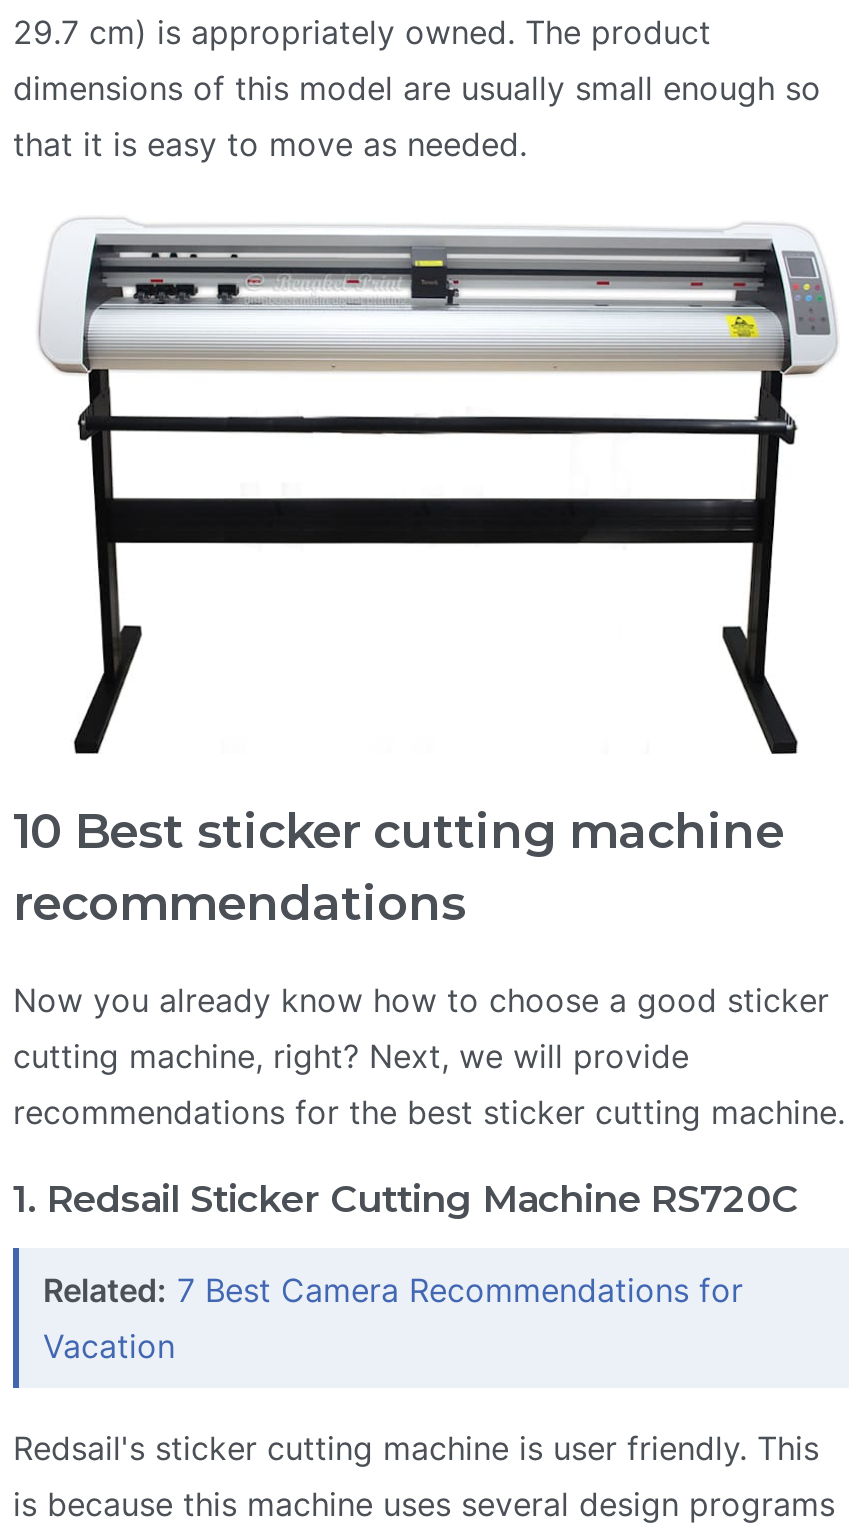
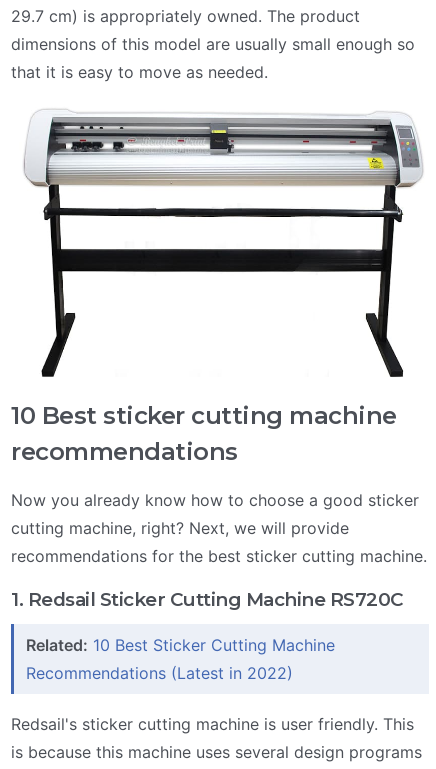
[43,1270,743,1366] Related: 7 Best Camera Recommendations for | Vacation -> [26,635,335,683] Related: 10 Best Sticker Cutting Machine | Recommendations (Latest in 2022)

